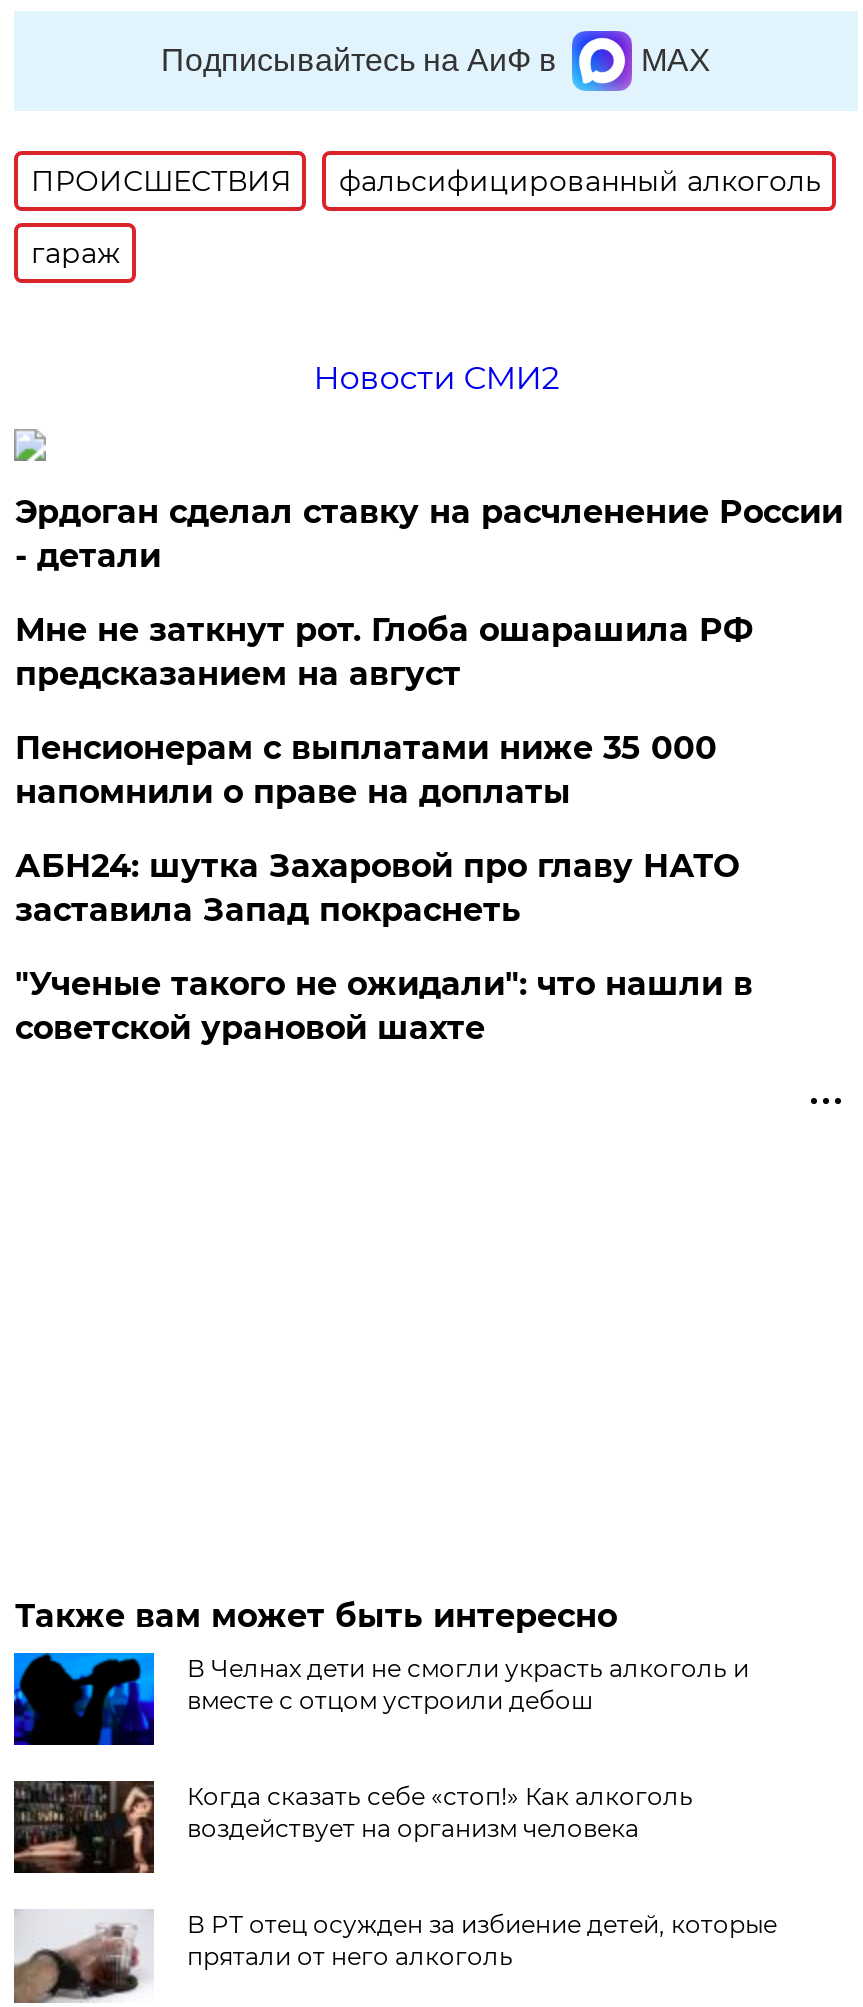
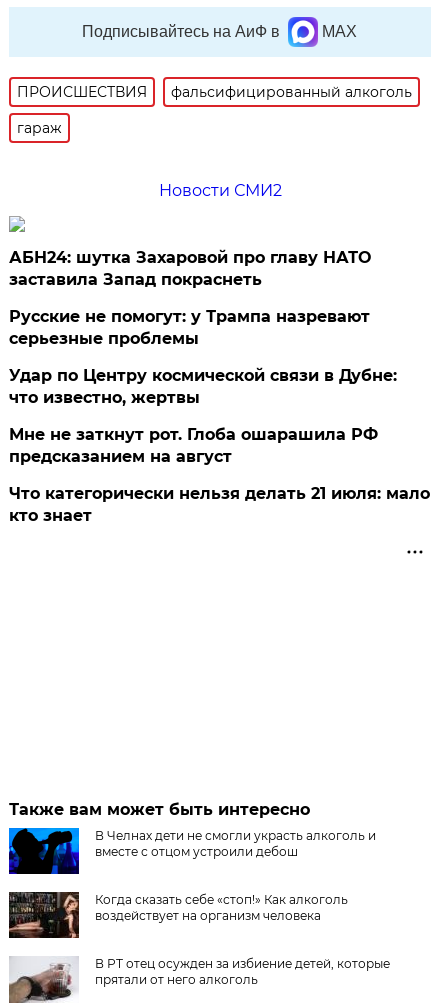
[15,493,843,811] Эрдоган сделал ставку на расчленение России | - детали | Пенсионерам с выплатами ниже 35 000 | напомнили о праве на доплаты -> none
moved [15,611,753,693] -> [9,425,378,466]: Мне не заткнут рот. Глоба ошарашила РФ | предсказанием на август
moved [15,847,739,929] -> [9,248,371,289]: АБН24: шутка Захаровой про главу НАТО | заставила Запад покраснеть
[15,965,753,1047] "Ученые такого не ожидали": что нашли в | советской урановой шахте -> [9,307,430,525] Русские не помогут: у Трампа назревают | серьезные проблемы | Удар по Центру космической связи в Дубне: | что известно, жертвы | Что категорически нельзя делать 21 июля: мало | кто знает

